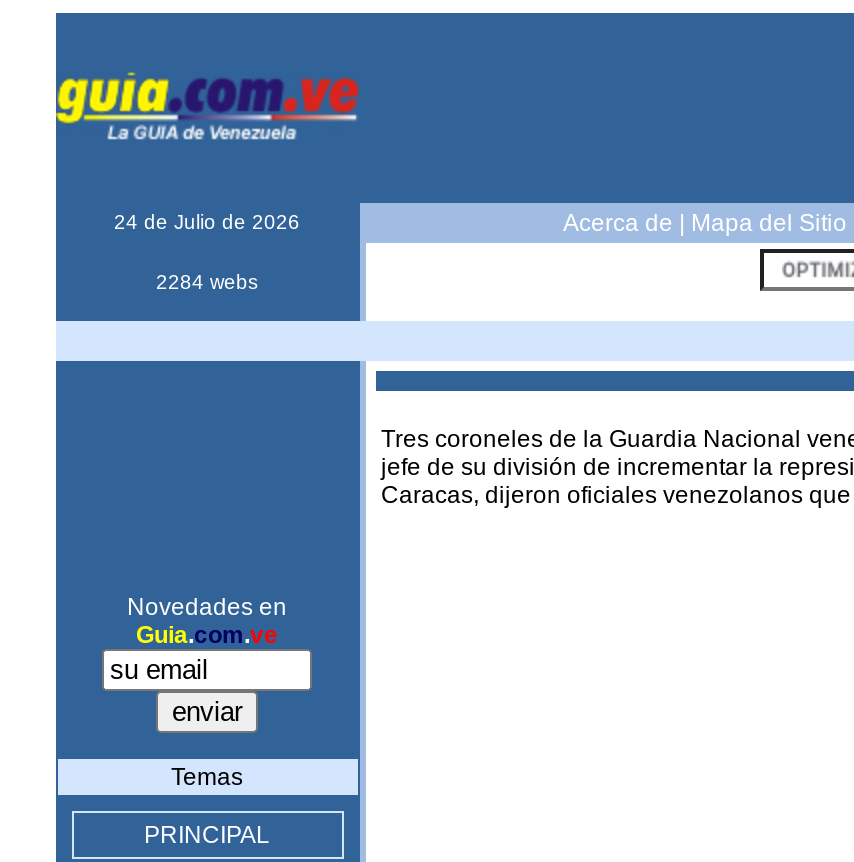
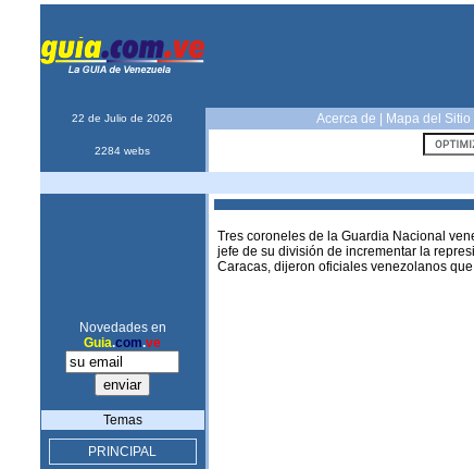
[114,211,300,233] 24 de Julio de 2026 -> [72,112,173,124] 22 de Julio de 2026

